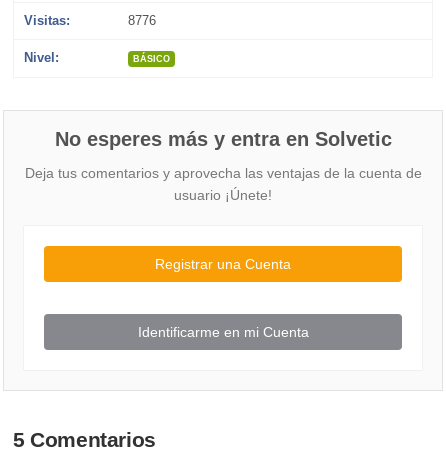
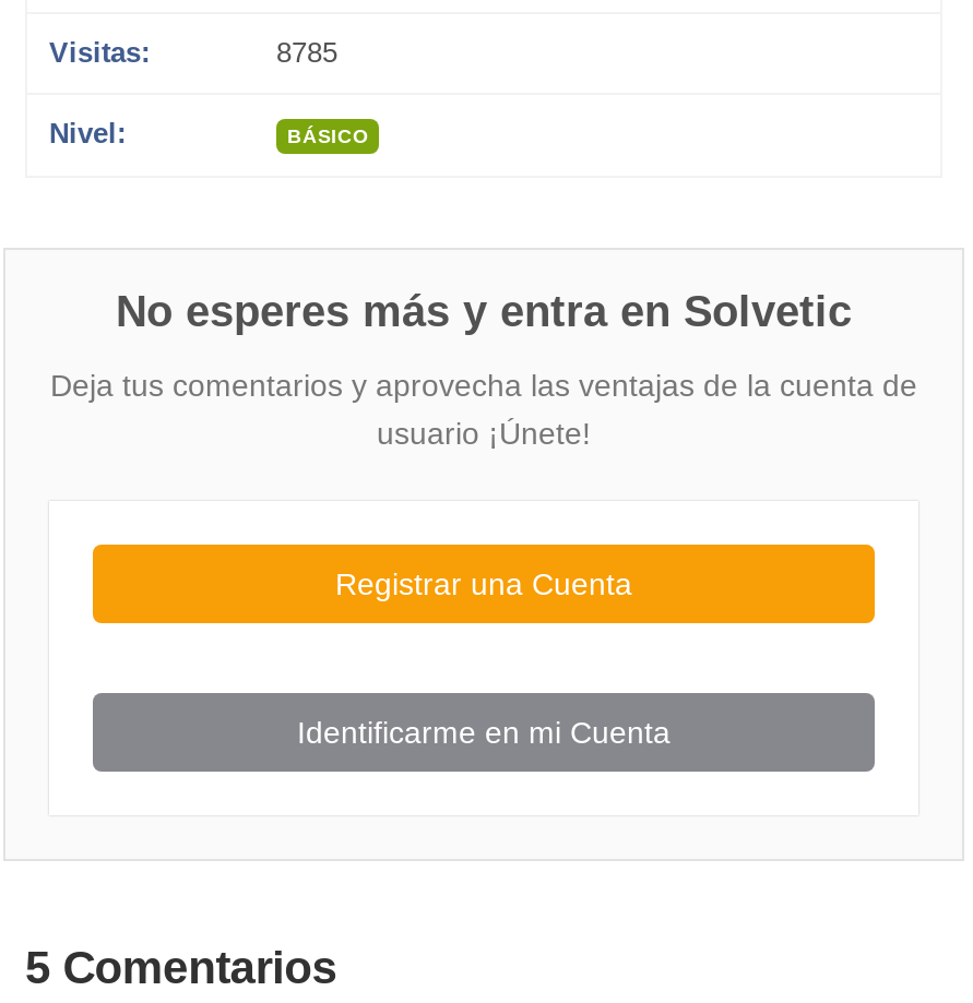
[124,13,156,28] 8776 -> [268,36,337,69] 8785

